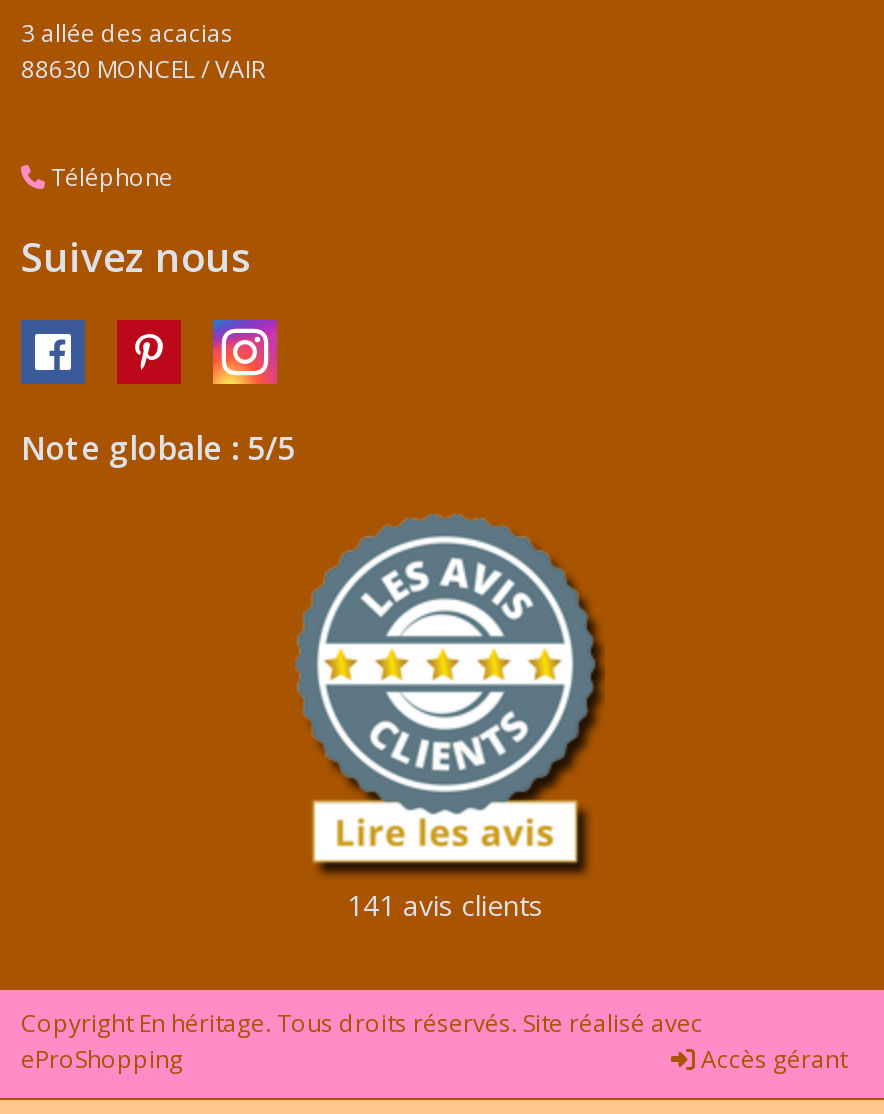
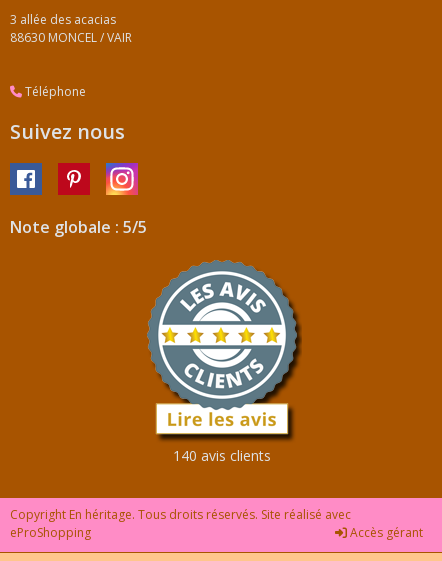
[347,885,543,923] 141 avis clients -> [173,445,271,464] 140 avis clients

